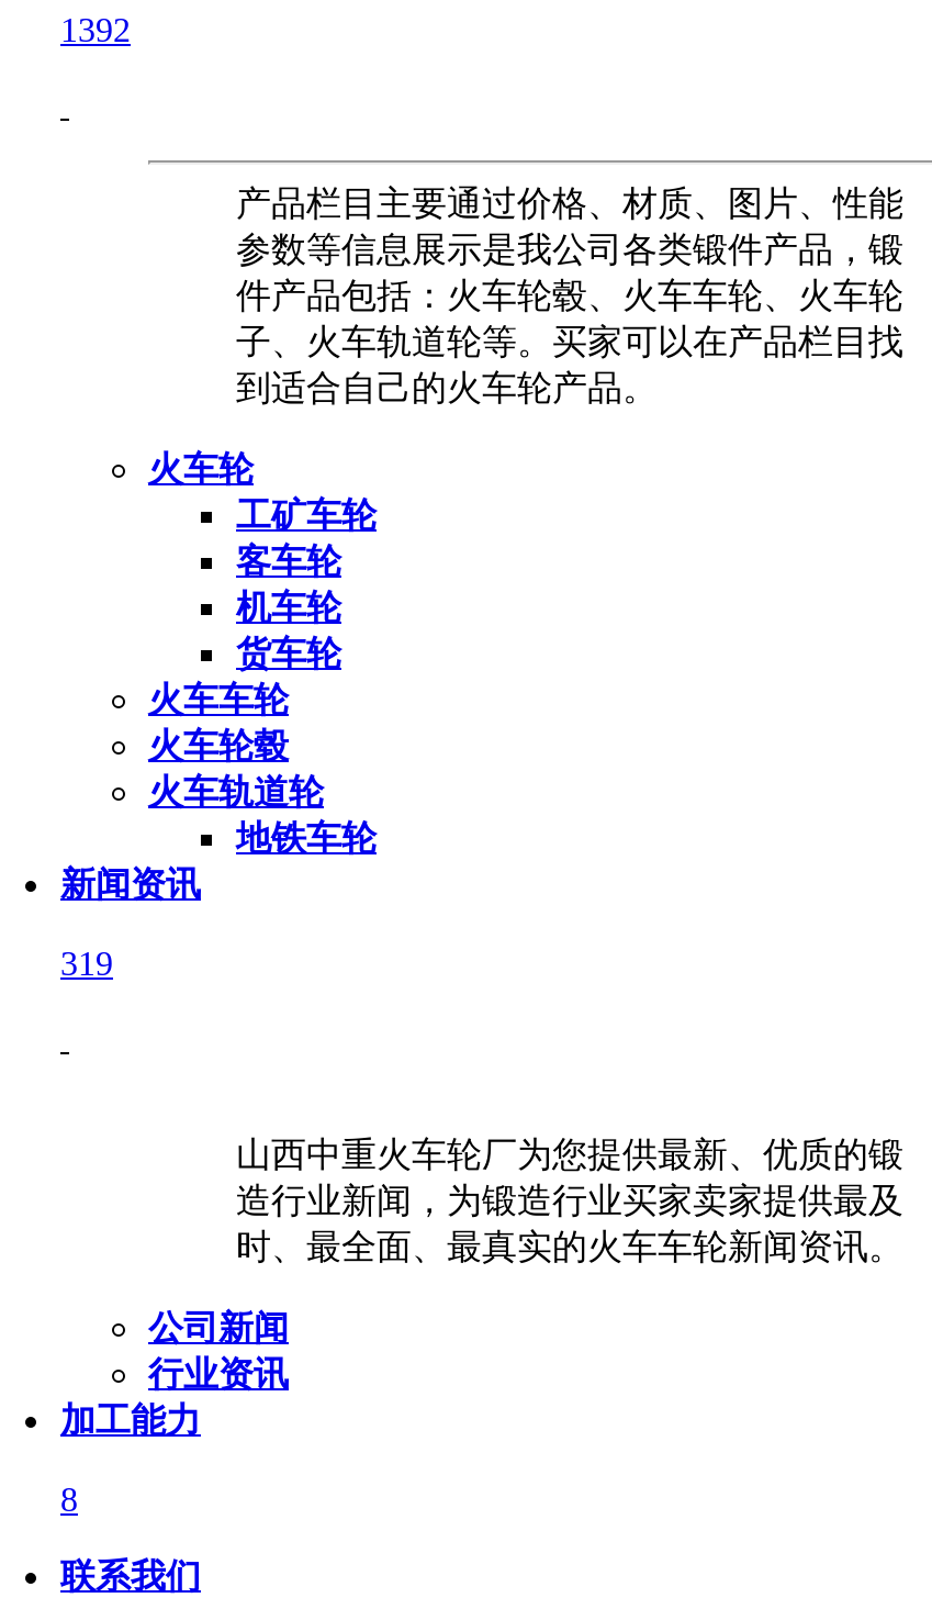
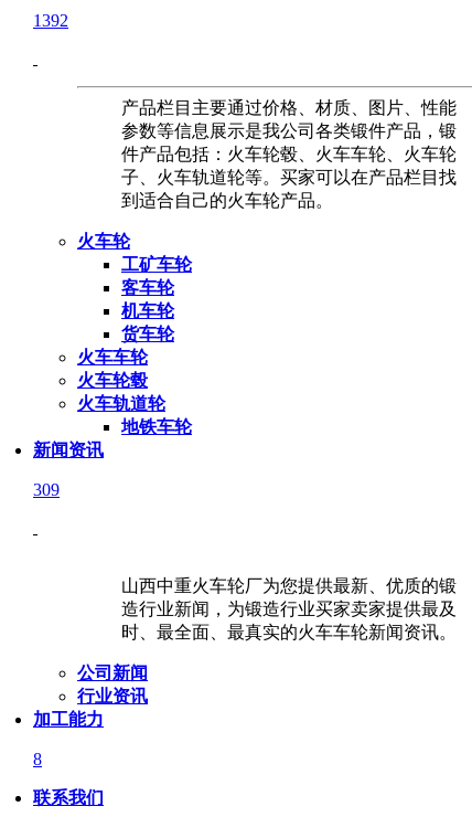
[60,945,113,982] 319 -> [33,480,60,499] 309

